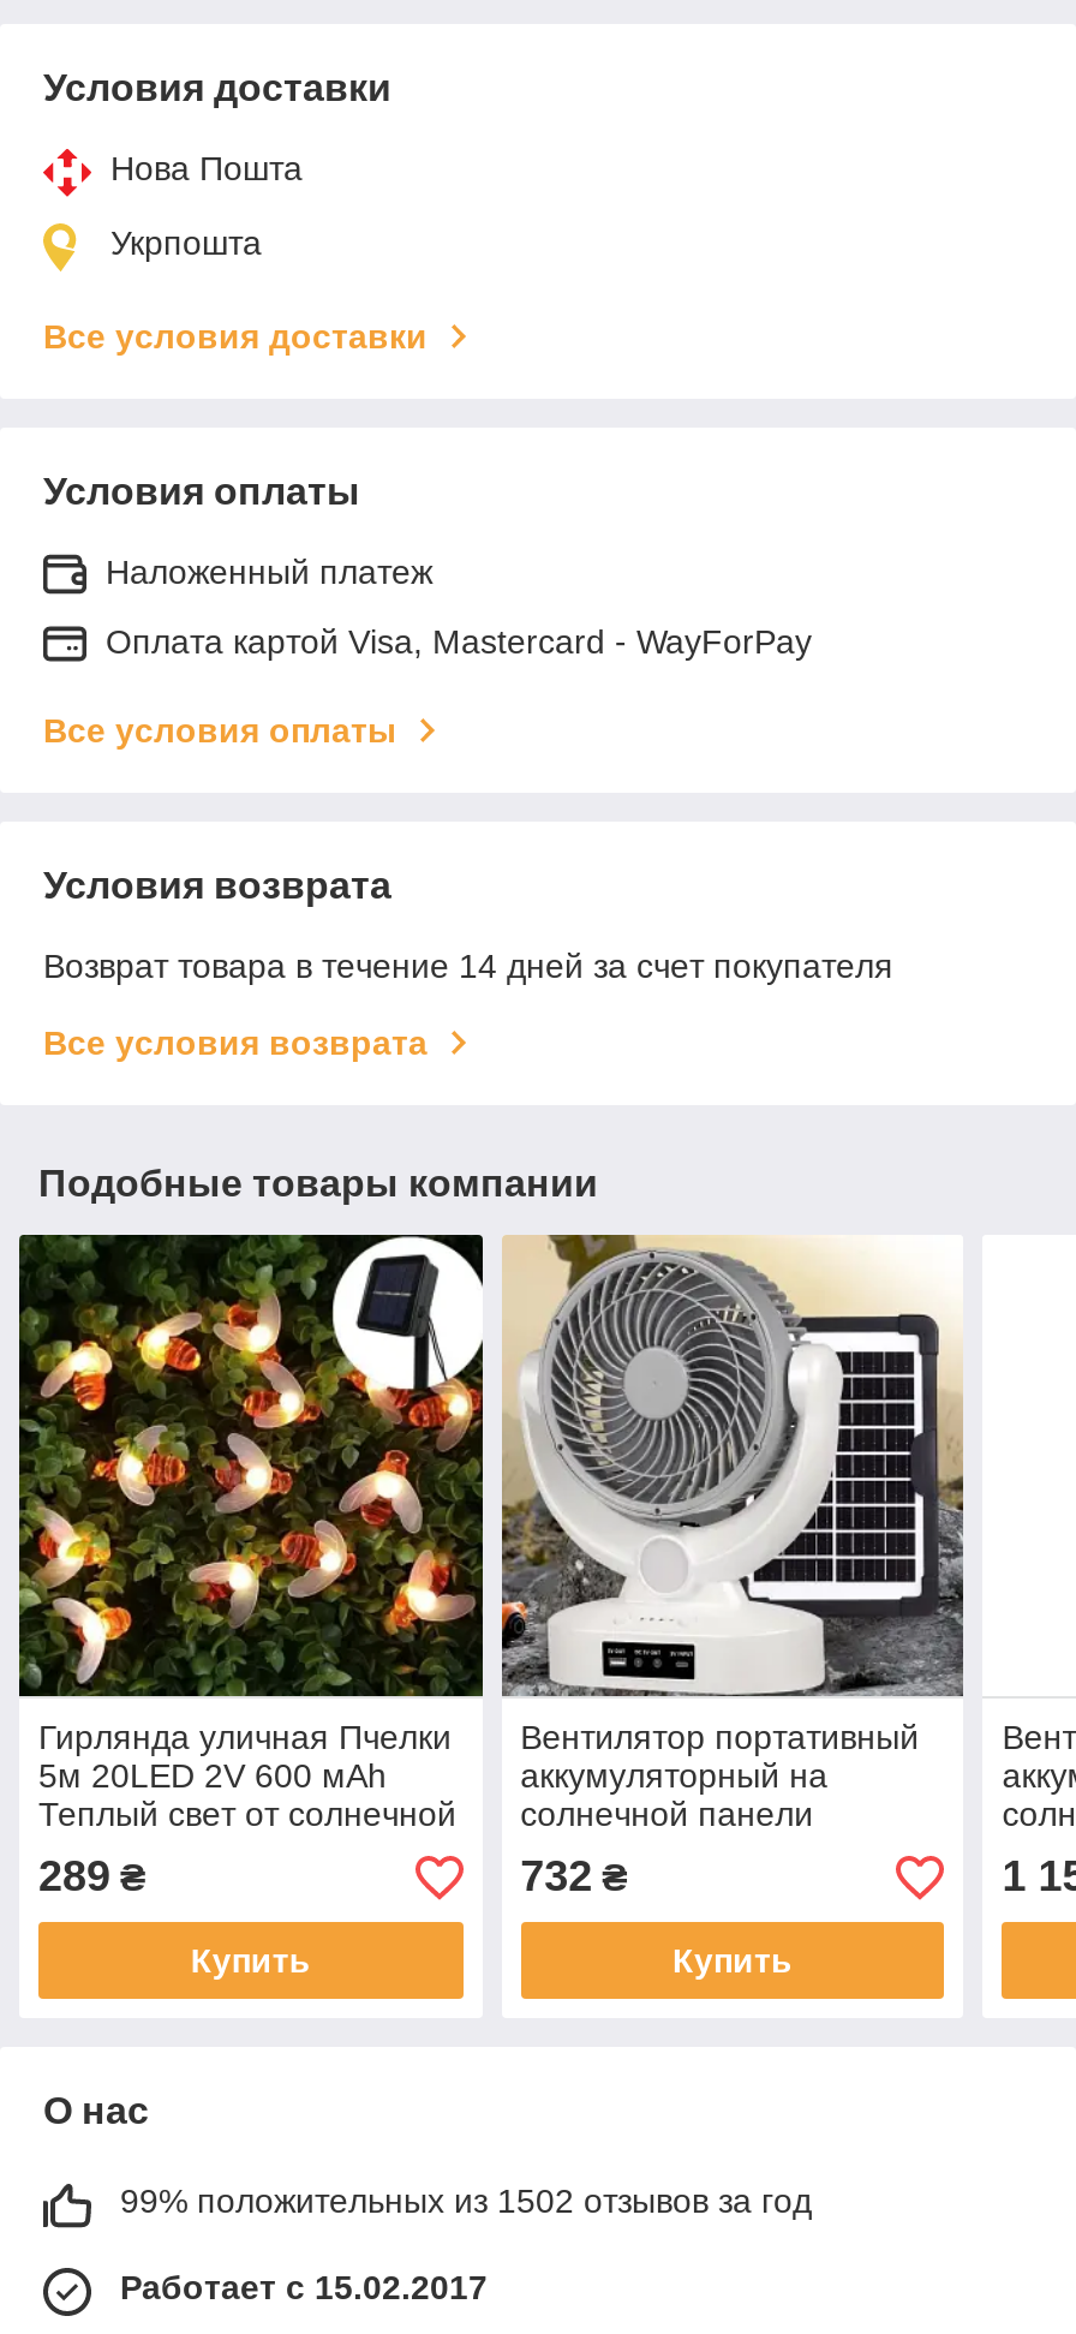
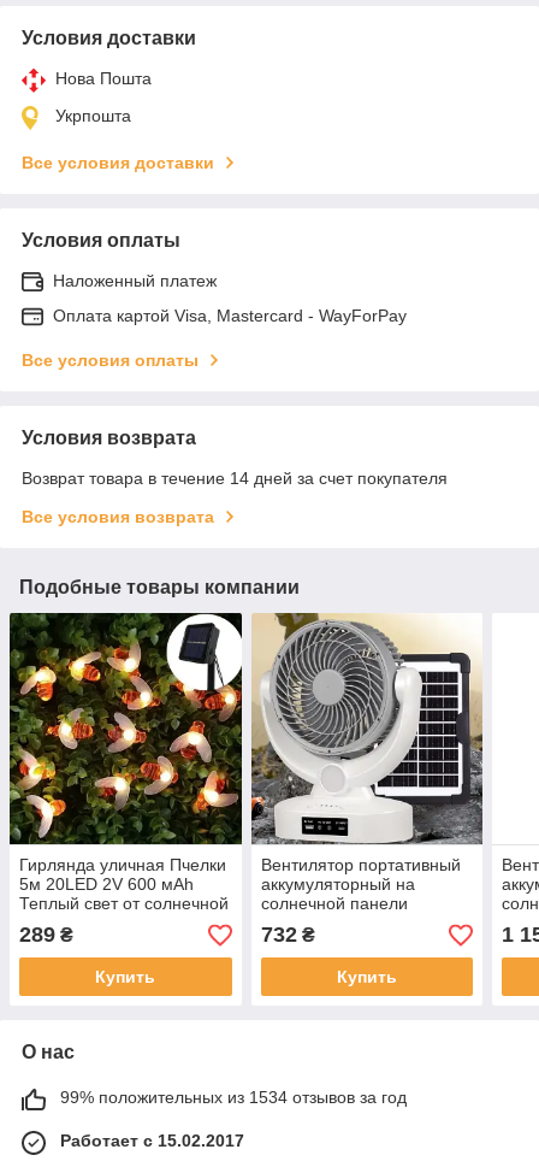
[120,2182,812,2221] 99% положительных из 1502 отзывов за год -> [60,1088,407,1107] 99% положительных из 1534 отзывов за год

